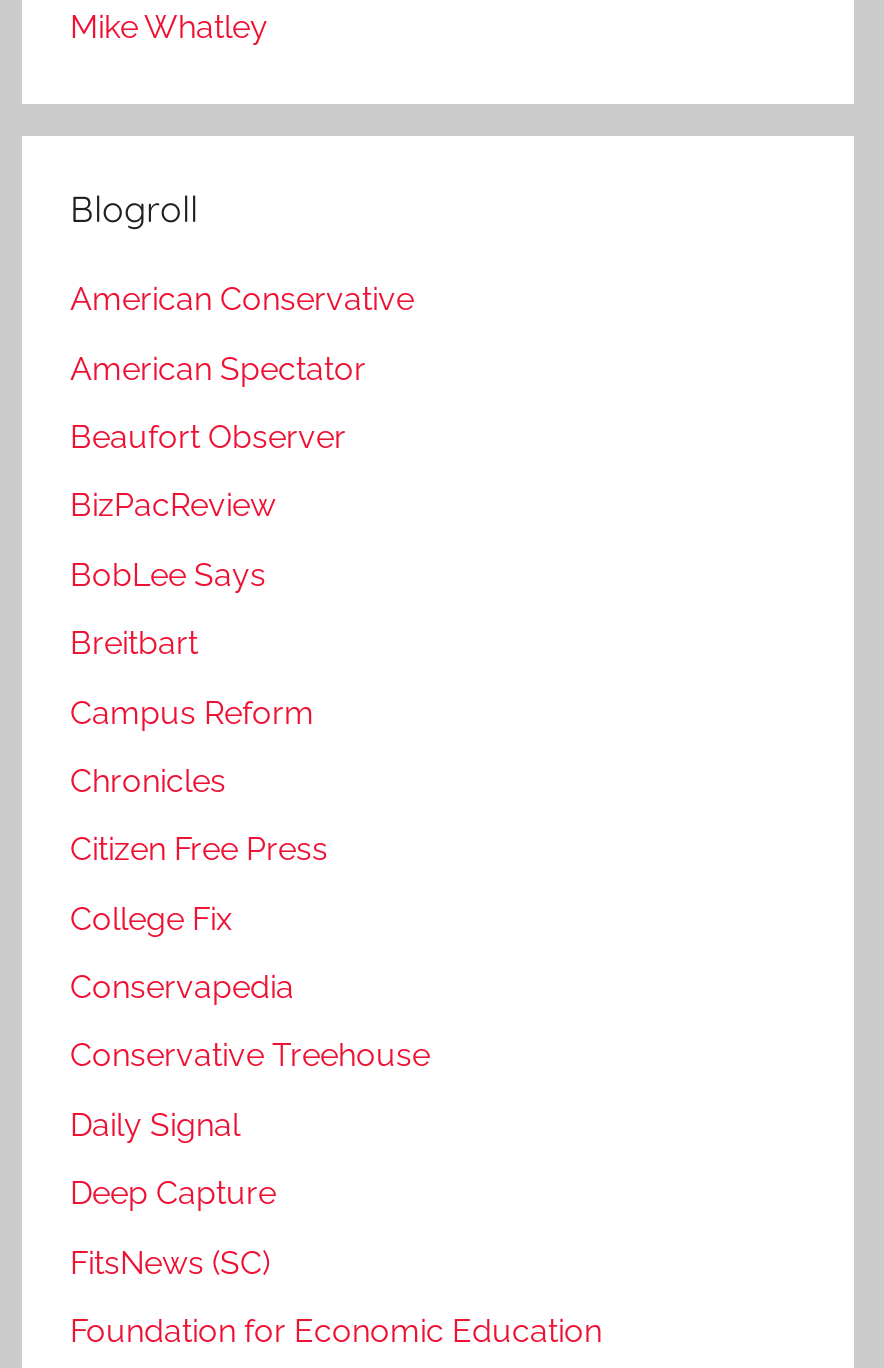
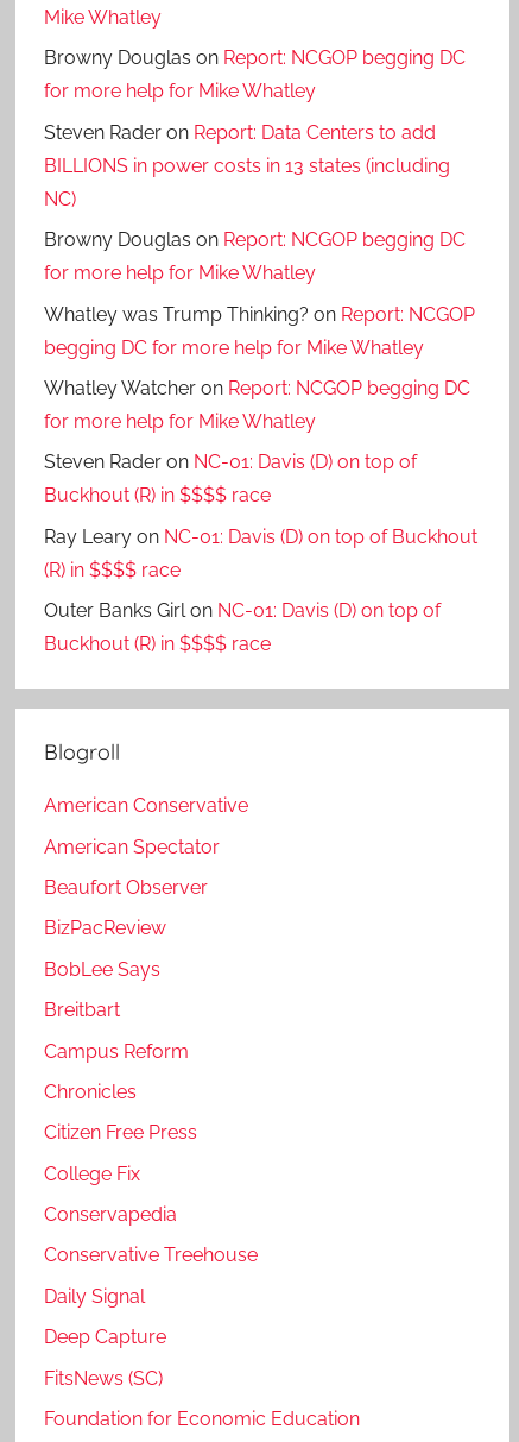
none -> [44,47,477,655] Browny Douglas on Report: NCGOP begging DC | for more help for Mike Whatley | Steven Rader on Report: Data Centers to add | BILLIONS in power costs in 13 states (including | NC) | Browny Douglas on Report: NCGOP begging DC | for more help for Mike Whatley | Whatley was Trump Thinking? on Report: NCGOP | begging DC for more help for Mike Whatley | Whatley Watcher on Report: NCGOP begging DC | for more help for Mike Whatley | Steven Rader on NC-01: Davis (D) on top of | Buckhout (R) in $$$$ race | Ray Leary on NC-01: Davis (D) on top of Buckhout | (R) in $$$$ race | Outer Banks Girl on NC-01: Davis (D) on top of | Buckhout (R) in $$$$ race

